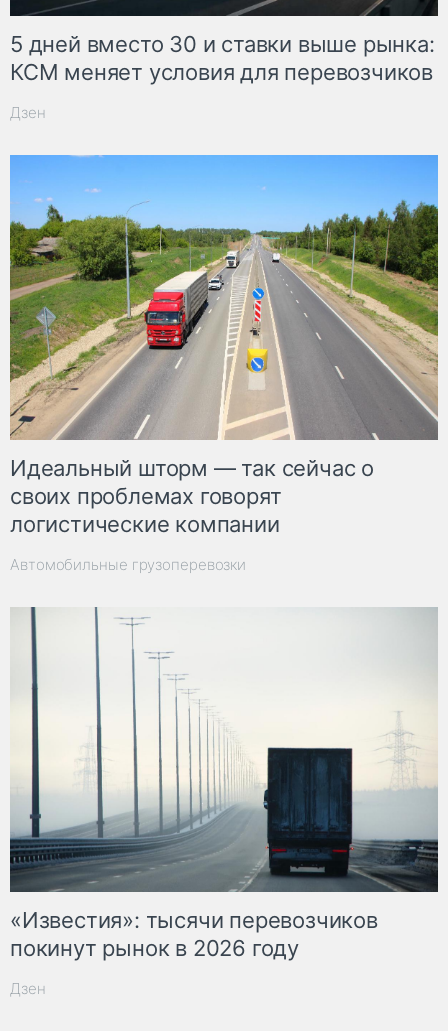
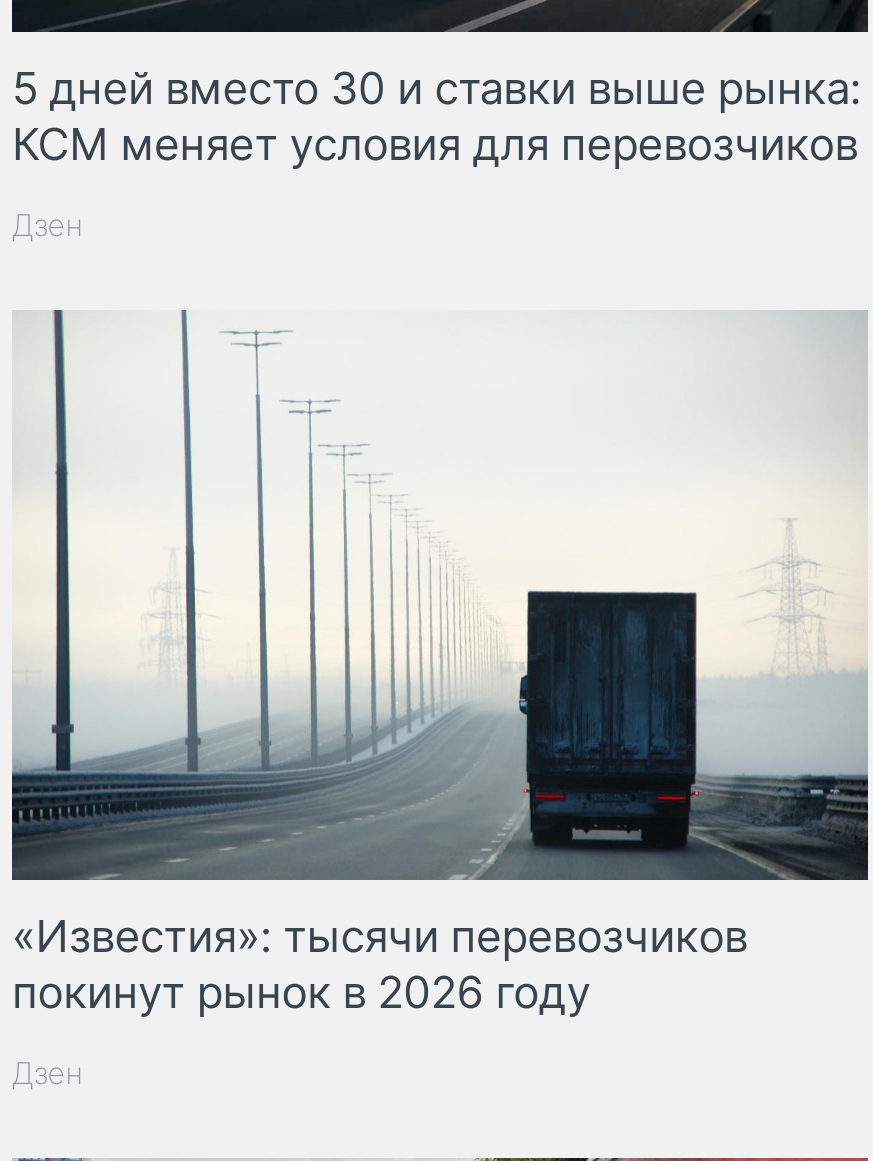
[9,154,439,574] [image] | Идеальный шторм — так сейчас о | своих проблемах говорят | логистические компании | Автомобильные грузоперевозки -> none

